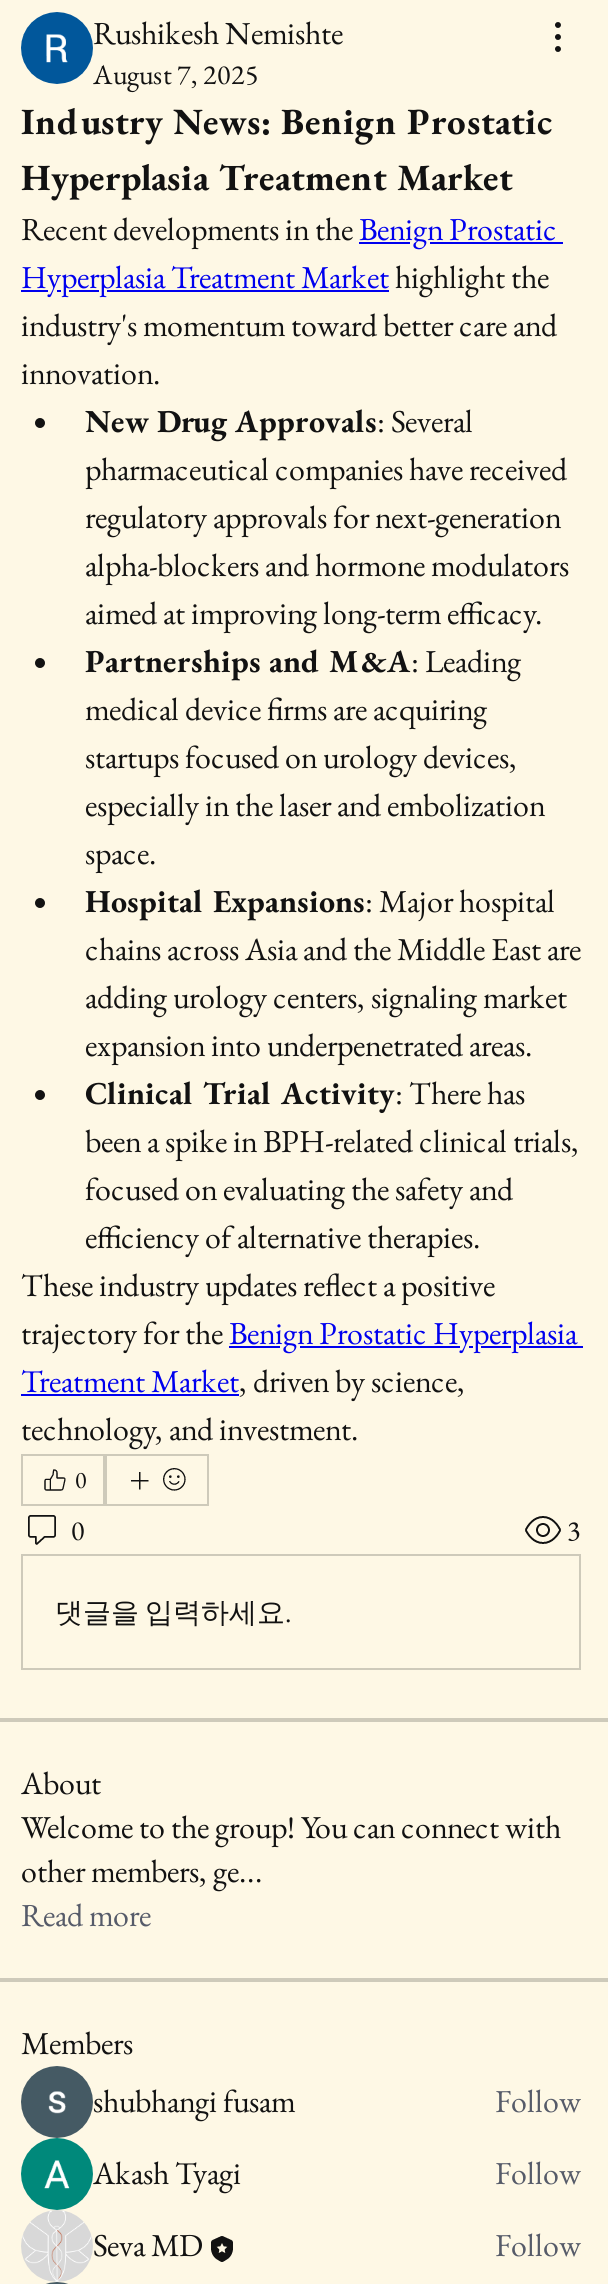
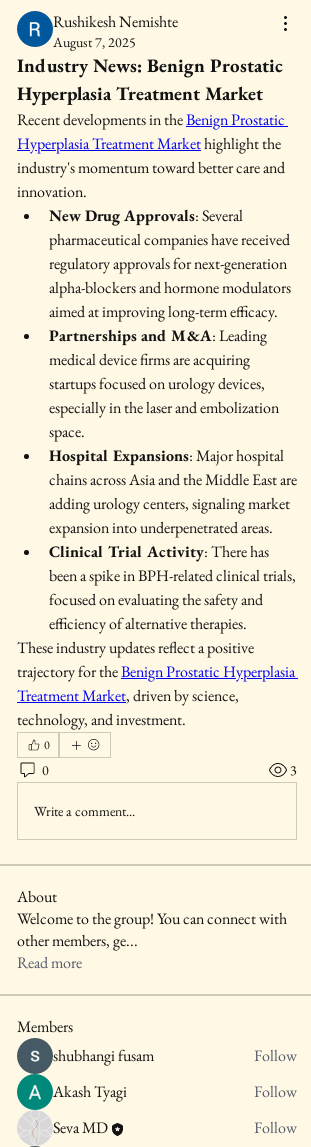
[55,1593,291,1629] 댓글을 입력하세요. -> [34,801,135,819] Write a comment...

